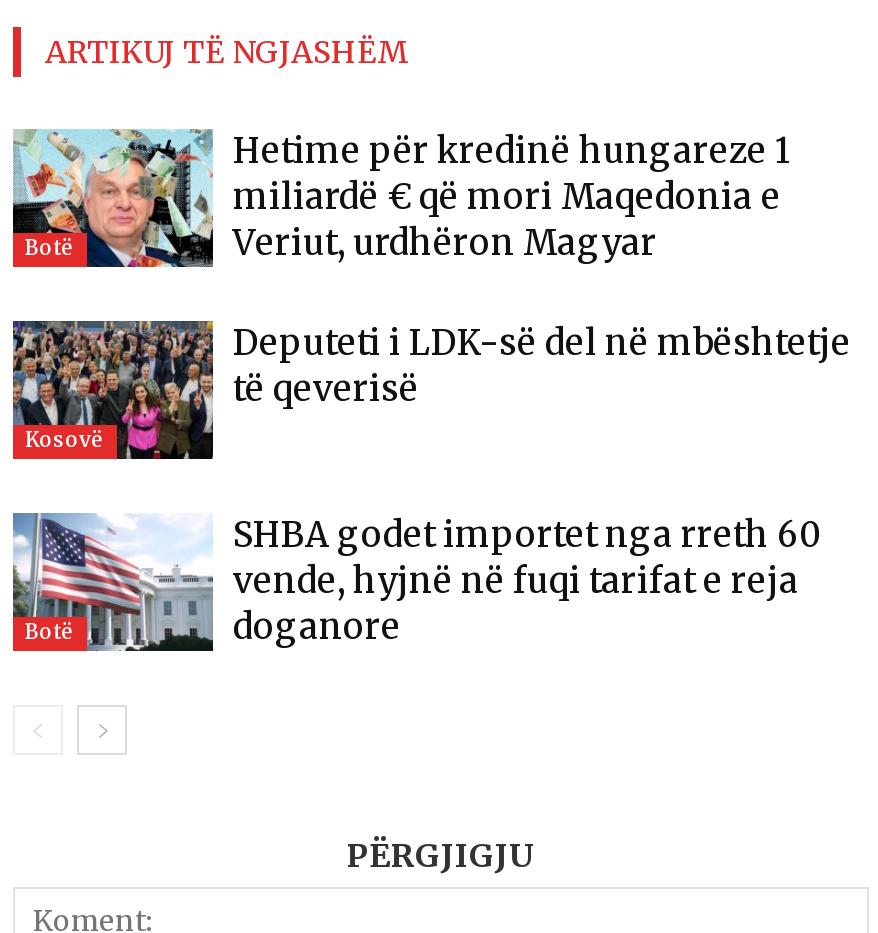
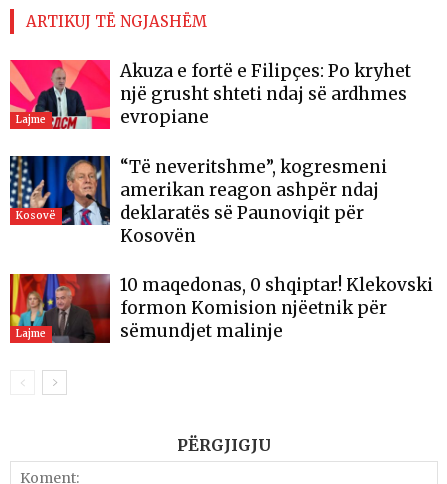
[11,127,205,269] [image] | Botë -> [9,59,106,130] [image] | Lajme
[233,129,791,265] Hetime për kredinë hungareze 1 | miliardë € që mori Maqedonia e | Veriut, urdhëron Magyar -> [120,60,411,128] Akuza e fortë e Filipçes: Po kryhet | një grusht shteti ndaj së ardhmes | evropiane
[11,319,851,461] [image] | Deputeti i LDK-së del në mbështetje | të qeverisë -> [9,155,387,247] [image] | “Të neveritshme”, kogresmeni | amerikan reagon ashpër ndaj | deklaratës së Paunoviqit për | Kosovën
[11,511,205,651] [image] | Botë -> [9,273,106,343] [image] | Lajme
[233,513,821,649] SHBA godet importet nga rreth 60 | vende, hyjnë në fuqi tarifat e reja | doganore -> [120,274,433,342] 10 maqedonas, 0 shqiptar! Klekovski | formon Komision njëetnik për | sëmundjet malinje

